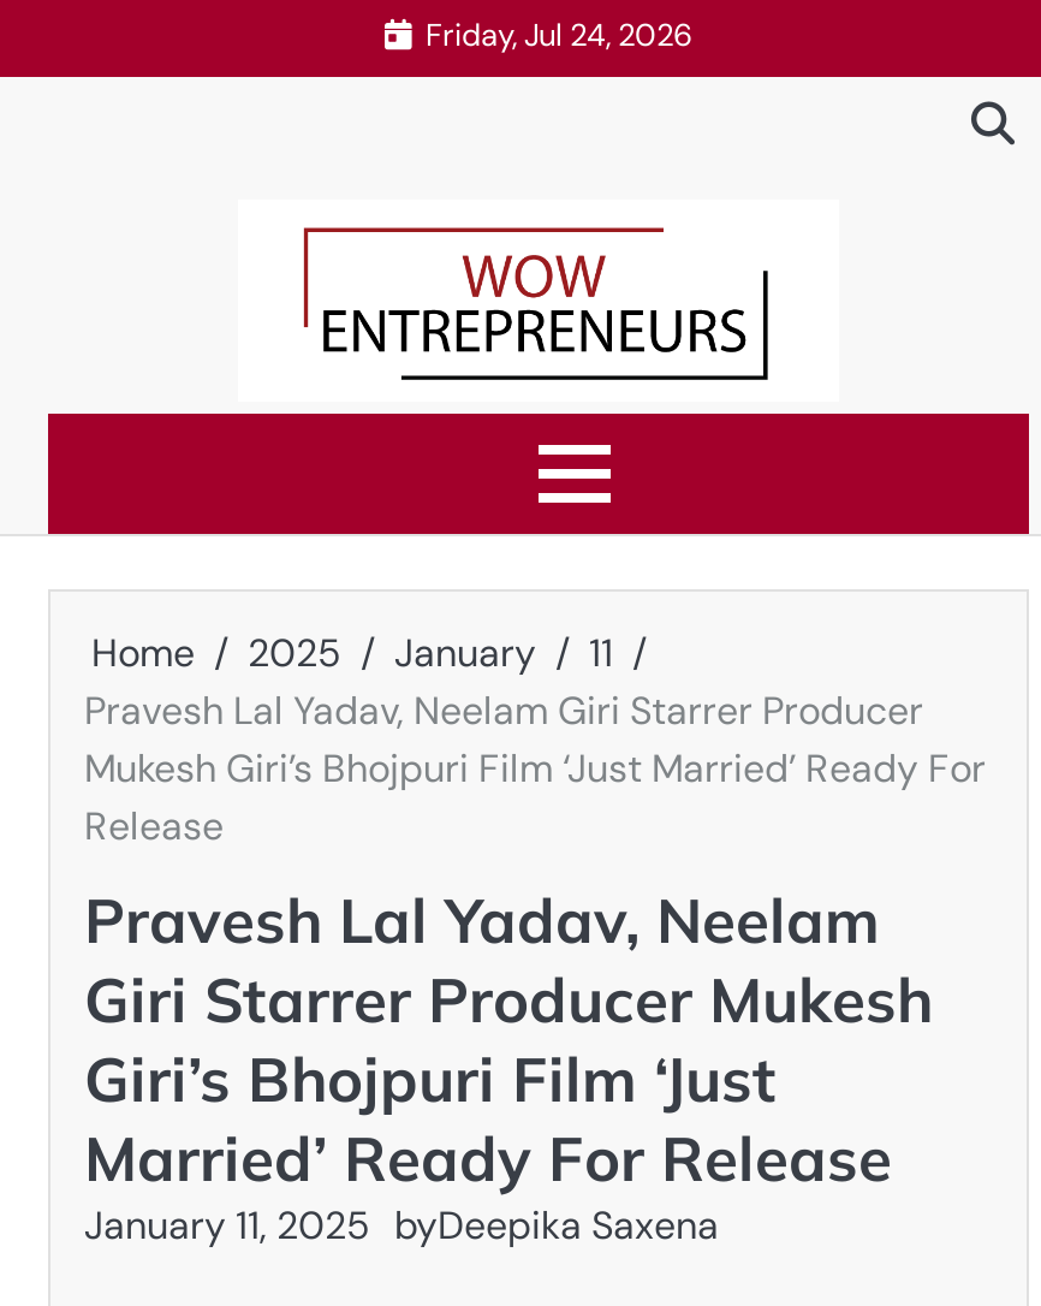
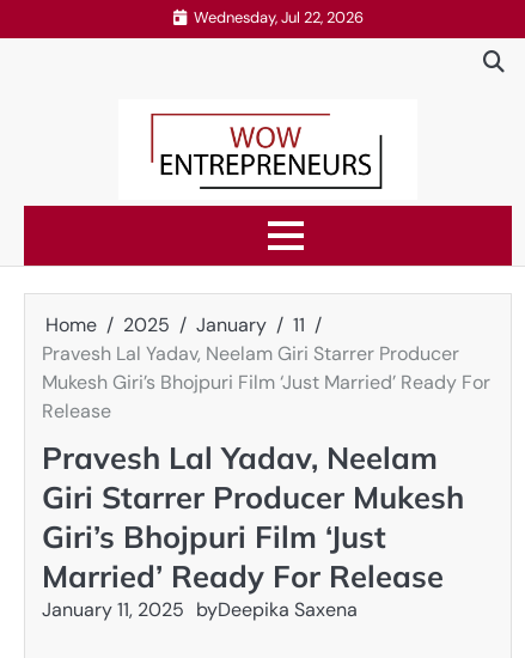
[426,13,692,54] Friday, Jul 24, 2026 -> [193,7,363,27] Wednesday, Jul 22, 2026

